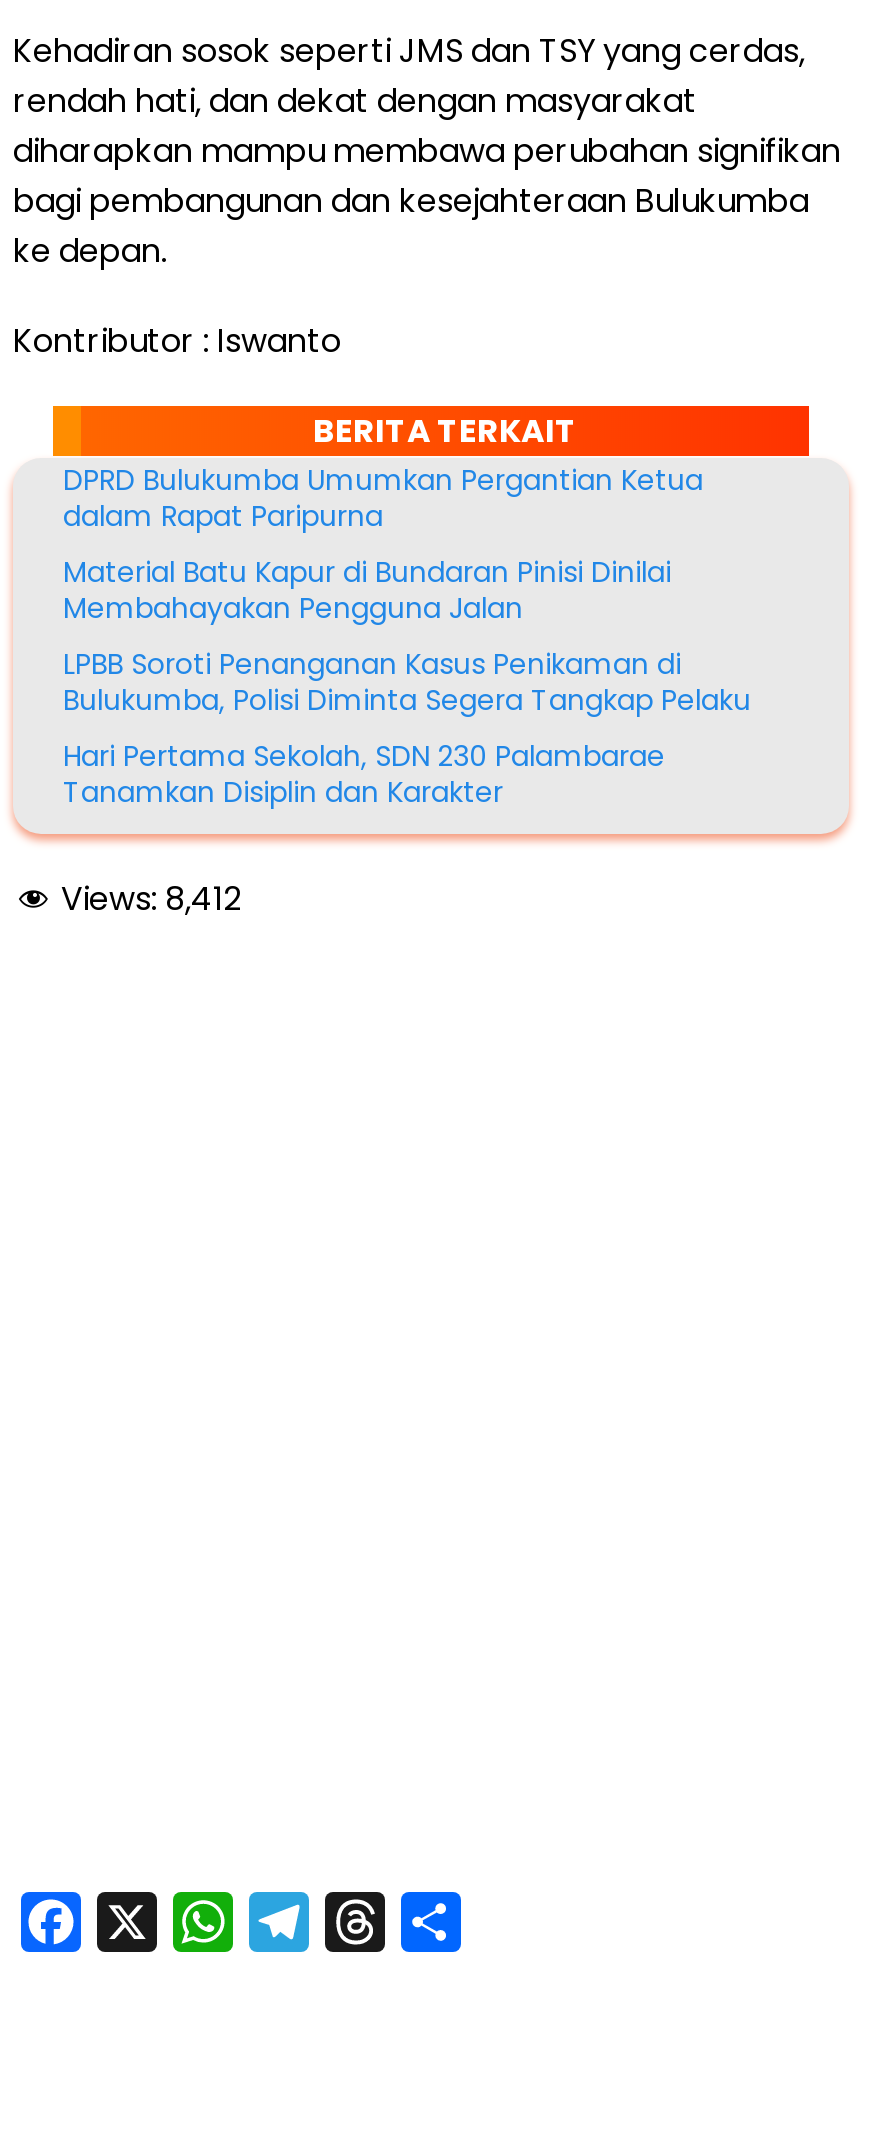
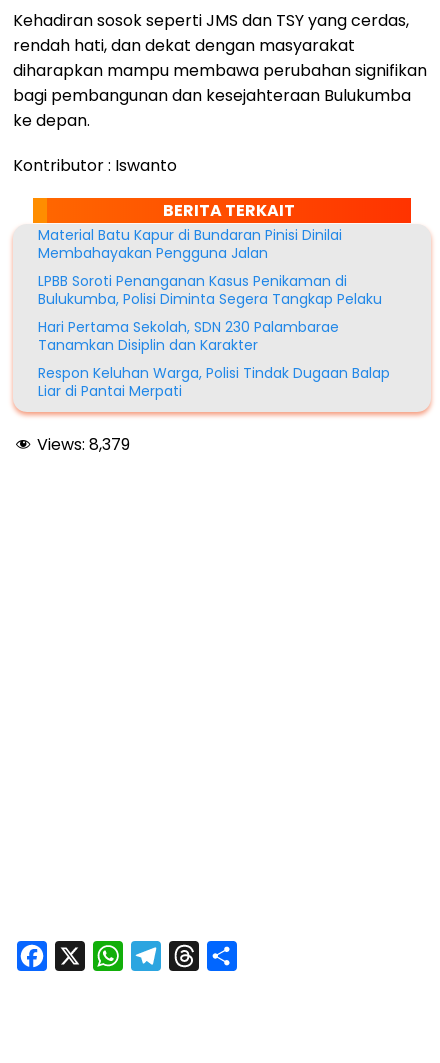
[63,461,703,537] DPRD Bulukumba Umumkan Pergantian Ketua | dalam Rapat Paripurna -> none
moved [63,553,751,813] -> [38,225,382,355]: Material Batu Kapur di Bundaran Pinisi Dinilai | Membahayakan Pengguna Jalan | LPBB Soroti Penanganan Kasus Penikaman di | Bulukumba, Polisi Diminta Segera Tangkap Pelaku | Hari Pertama Sekolah, SDN 230 Palambarae | Tanamkan Disiplin dan Karakter
[61,877,241,923] Views: 8,412 -> [37,363,390,456] Respon Keluhan Warga, Polisi Tindak Dugaan Balap | Liar di Pantai Merpati | Views: 8,379

